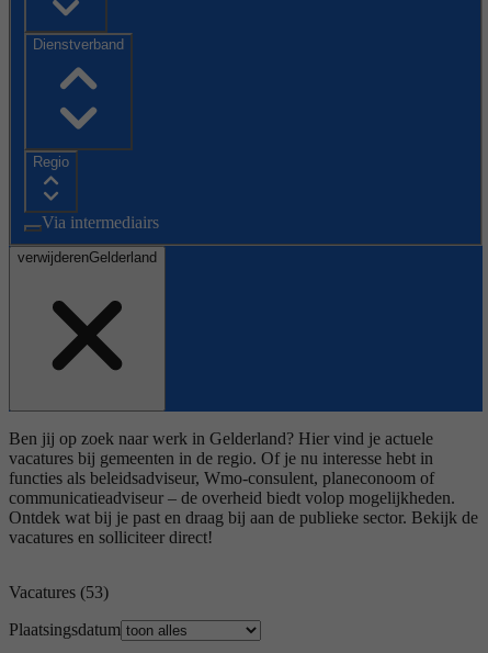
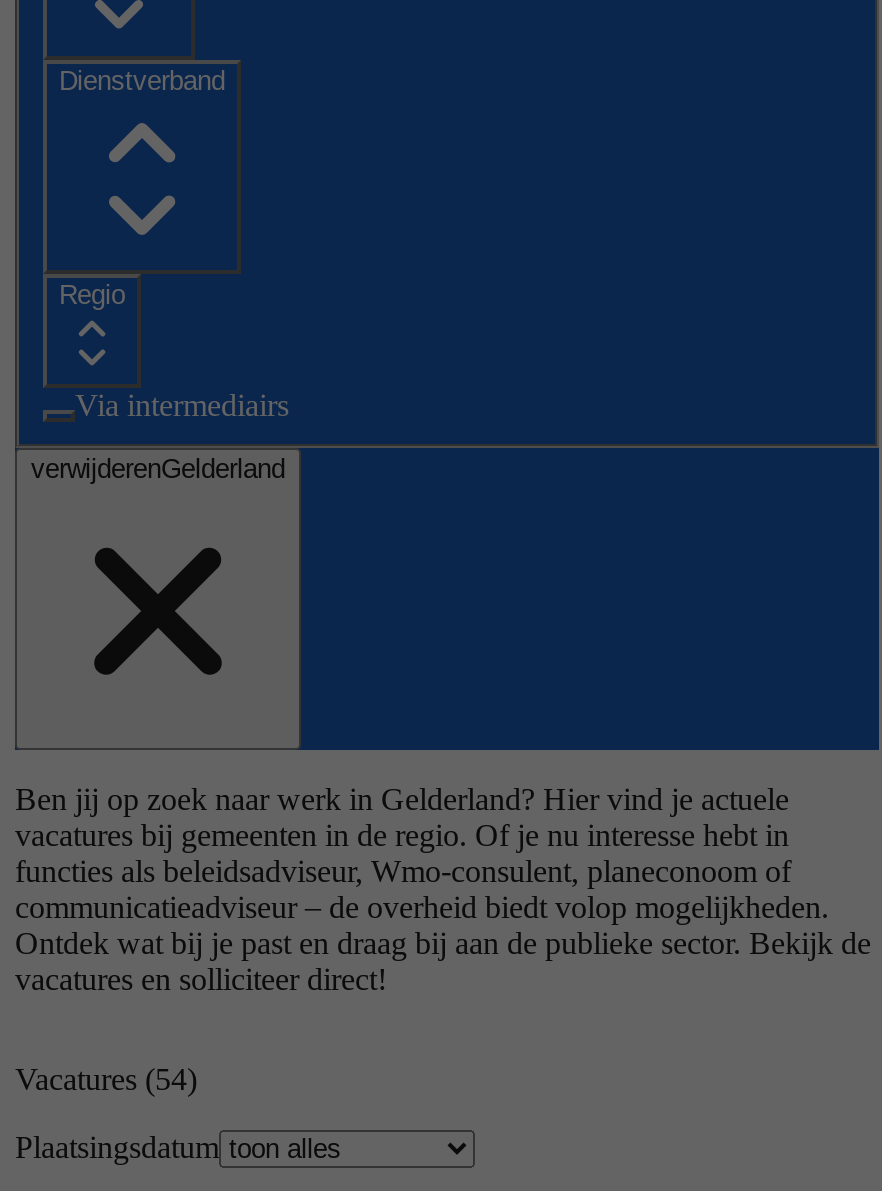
[9,583,109,601] Vacatures (53) -> [15,1062,197,1096] Vacatures (54)

